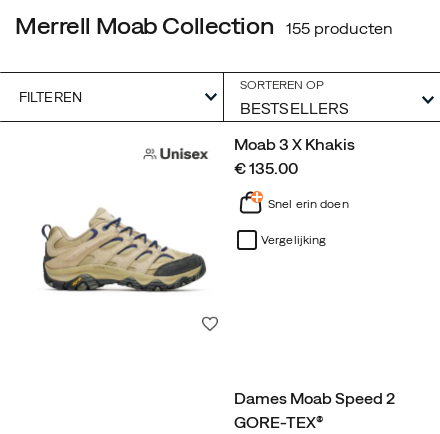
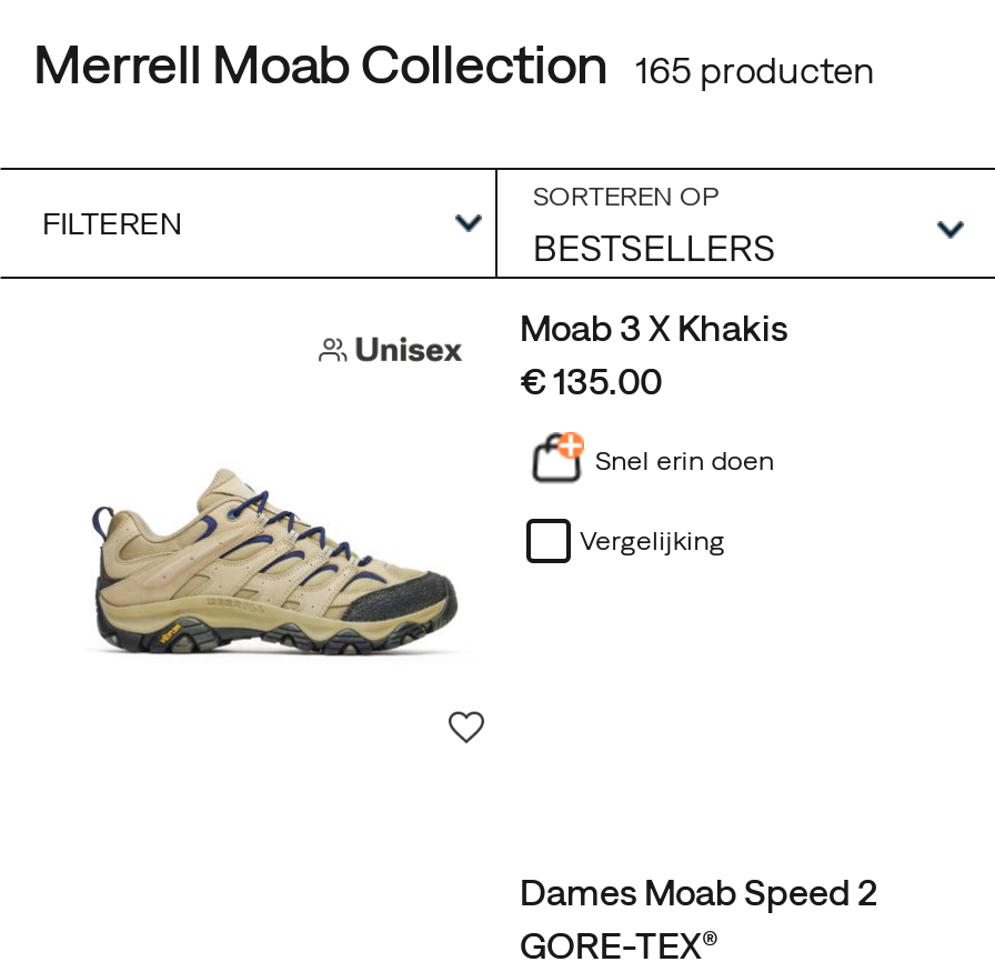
[15,11,393,39] Merrell Moab Collection 155 producten -> [33,32,875,94] Merrell Moab Collection 165 producten

